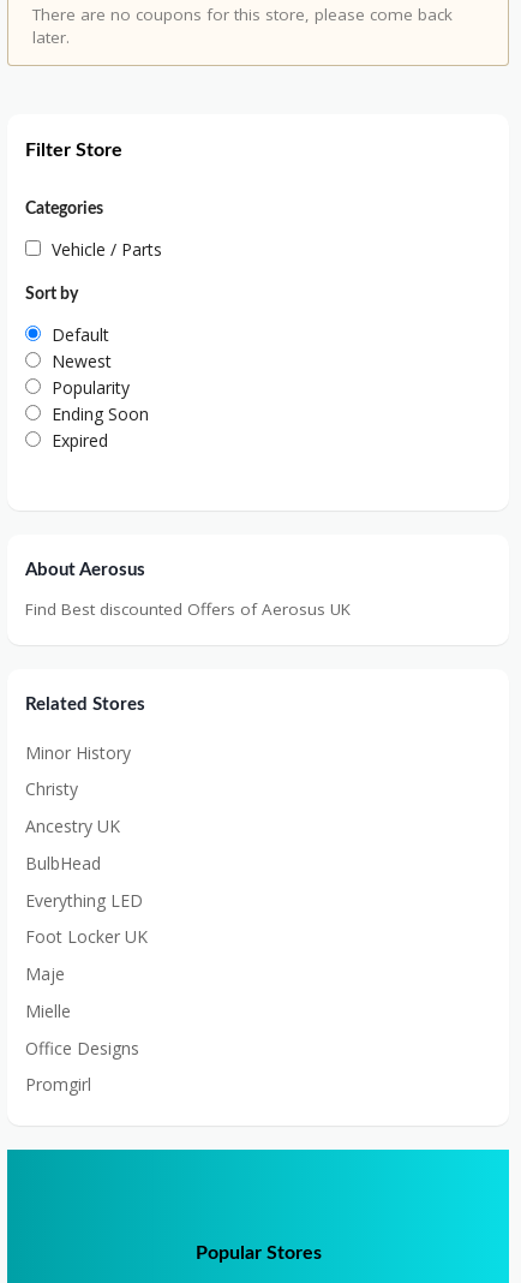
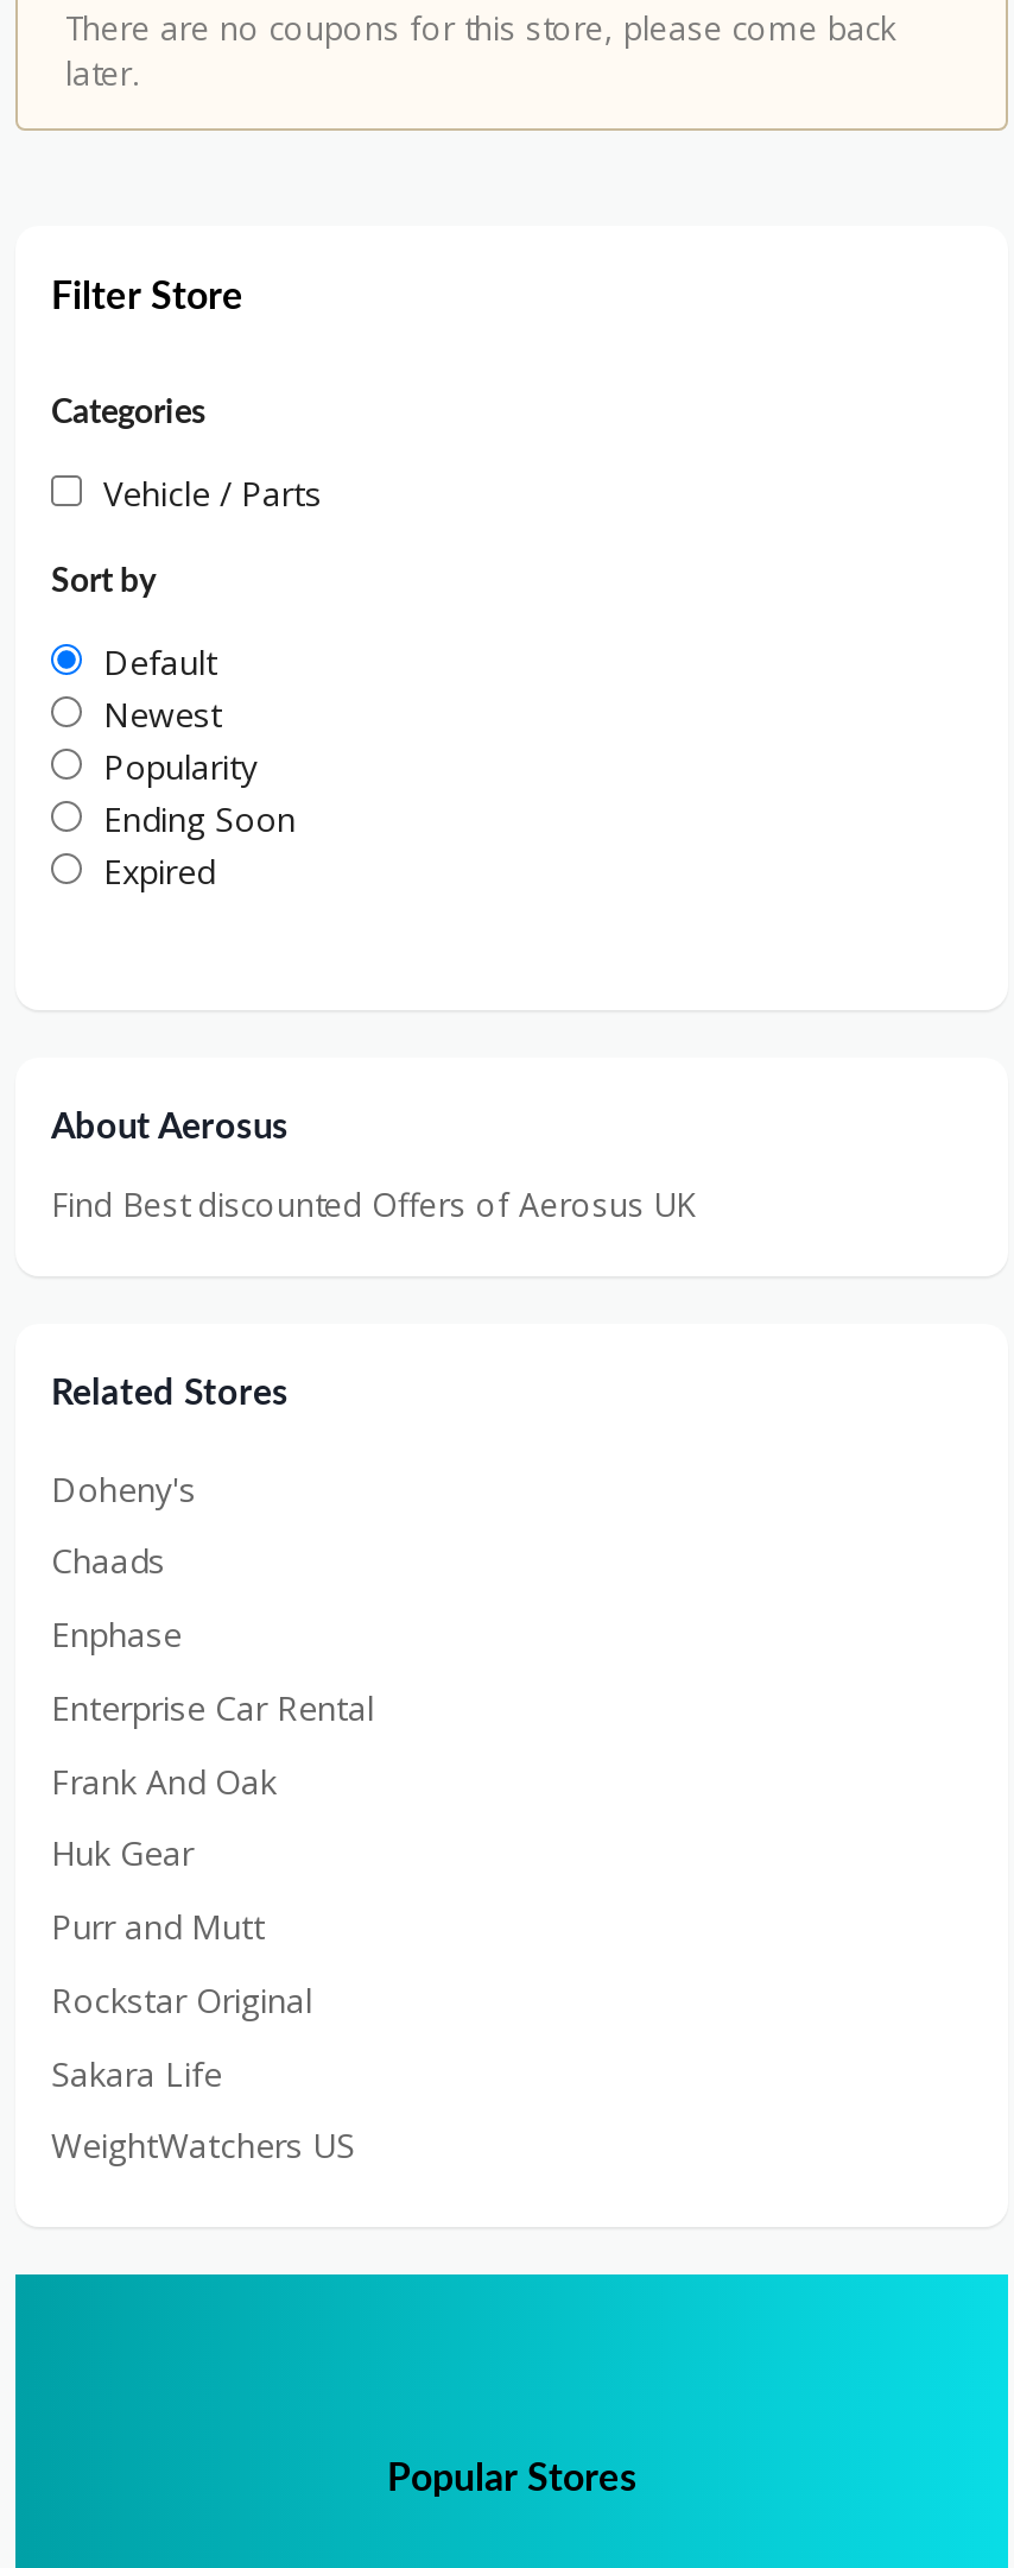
[25,741,131,764] Minor History -> [51,1466,196,1511] Doheny's
[25,778,78,801] Christy -> [51,1539,165,1584] Chaads
[25,815,120,838] Ancestry UK -> [51,1612,182,1657] Enphase
[25,852,101,874] BulbHead -> [51,1685,374,1730] Enterprise Car Rental
[25,889,143,911] Everything LED -> [51,1758,277,1803] Frank And Oak
[25,925,148,948] Foot Locker UK -> [51,1831,194,1876] Huk Gear
[25,962,65,985] Maje -> [51,1904,265,1949] Purr and Mutt
[25,999,71,1022] Mielle -> [51,1977,312,2022] Rockstar Original
[25,1036,139,1059] Office Designs -> [51,2050,222,2096] Sakara Life
[25,1073,91,1096] Promgirl -> [51,2123,355,2168] WeightWatchers US

